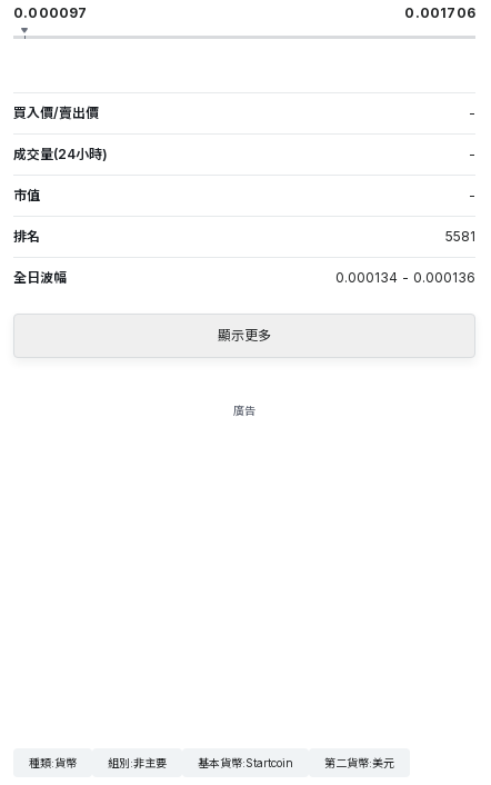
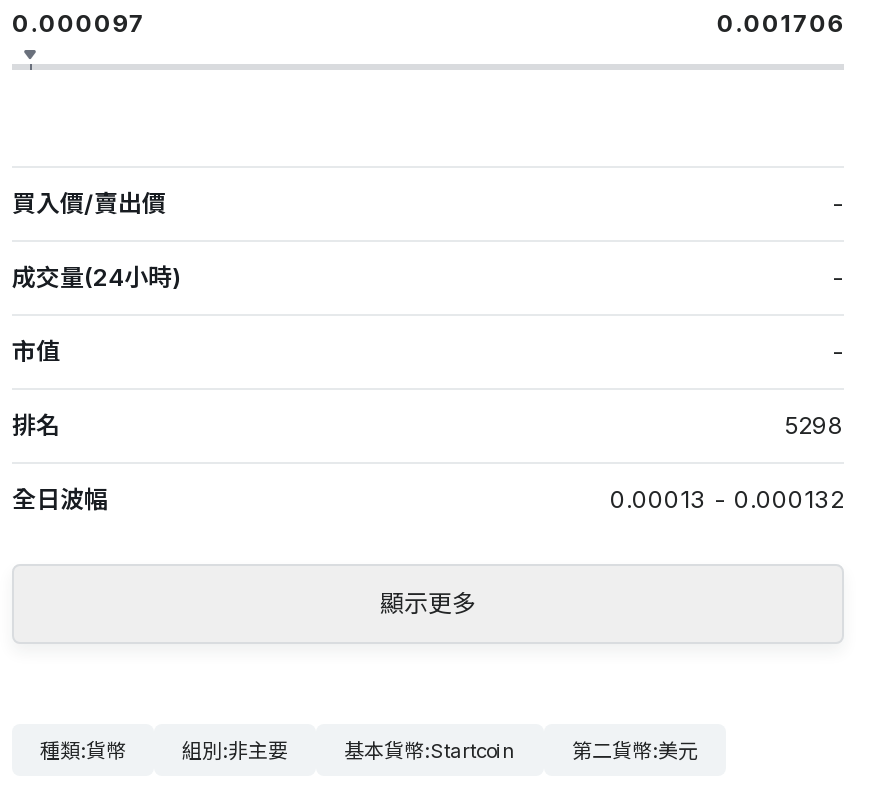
[445,228,475,244] 5581 -> [784,410,844,440] 5298
[335,269,475,286] 0.000134 - 0.000136 -> [610,484,844,514] 0.00013 - 0.000132
[233,403,255,417] 廣告 -> none

